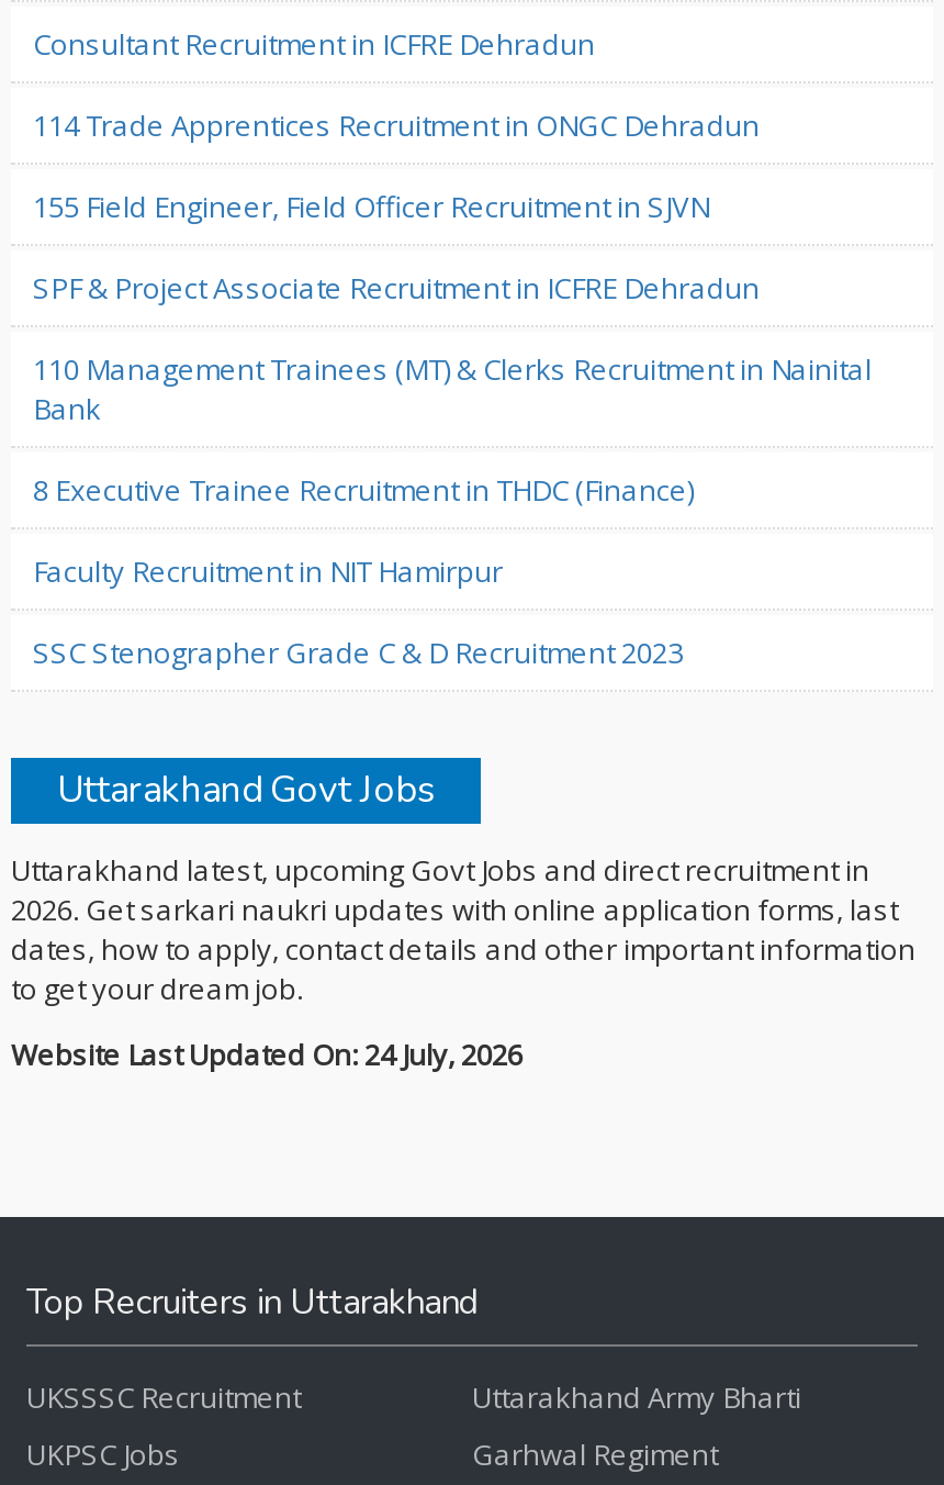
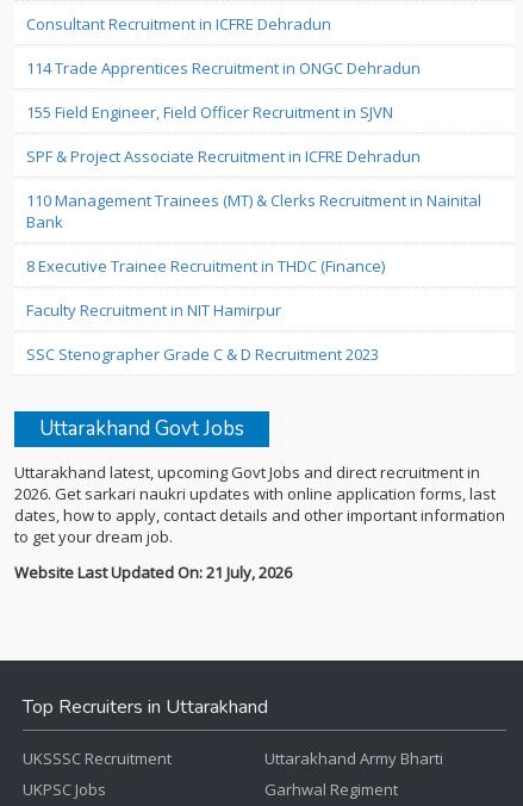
[11,1035,522,1074] Website Last Updated On: 24 July, 2026 -> [14,562,292,583] Website Last Updated On: 21 July, 2026

